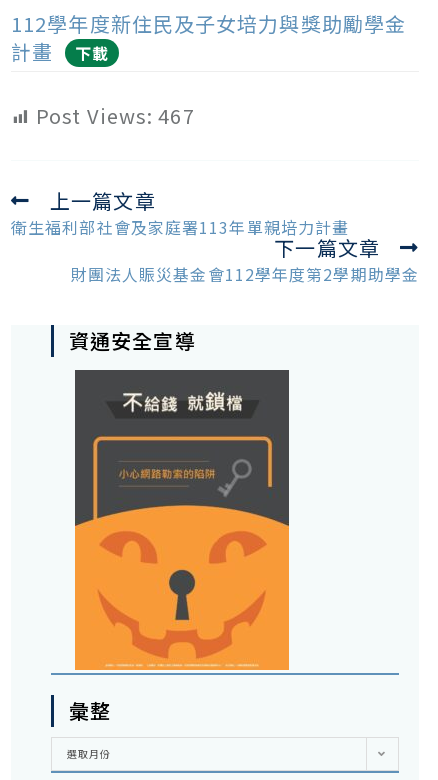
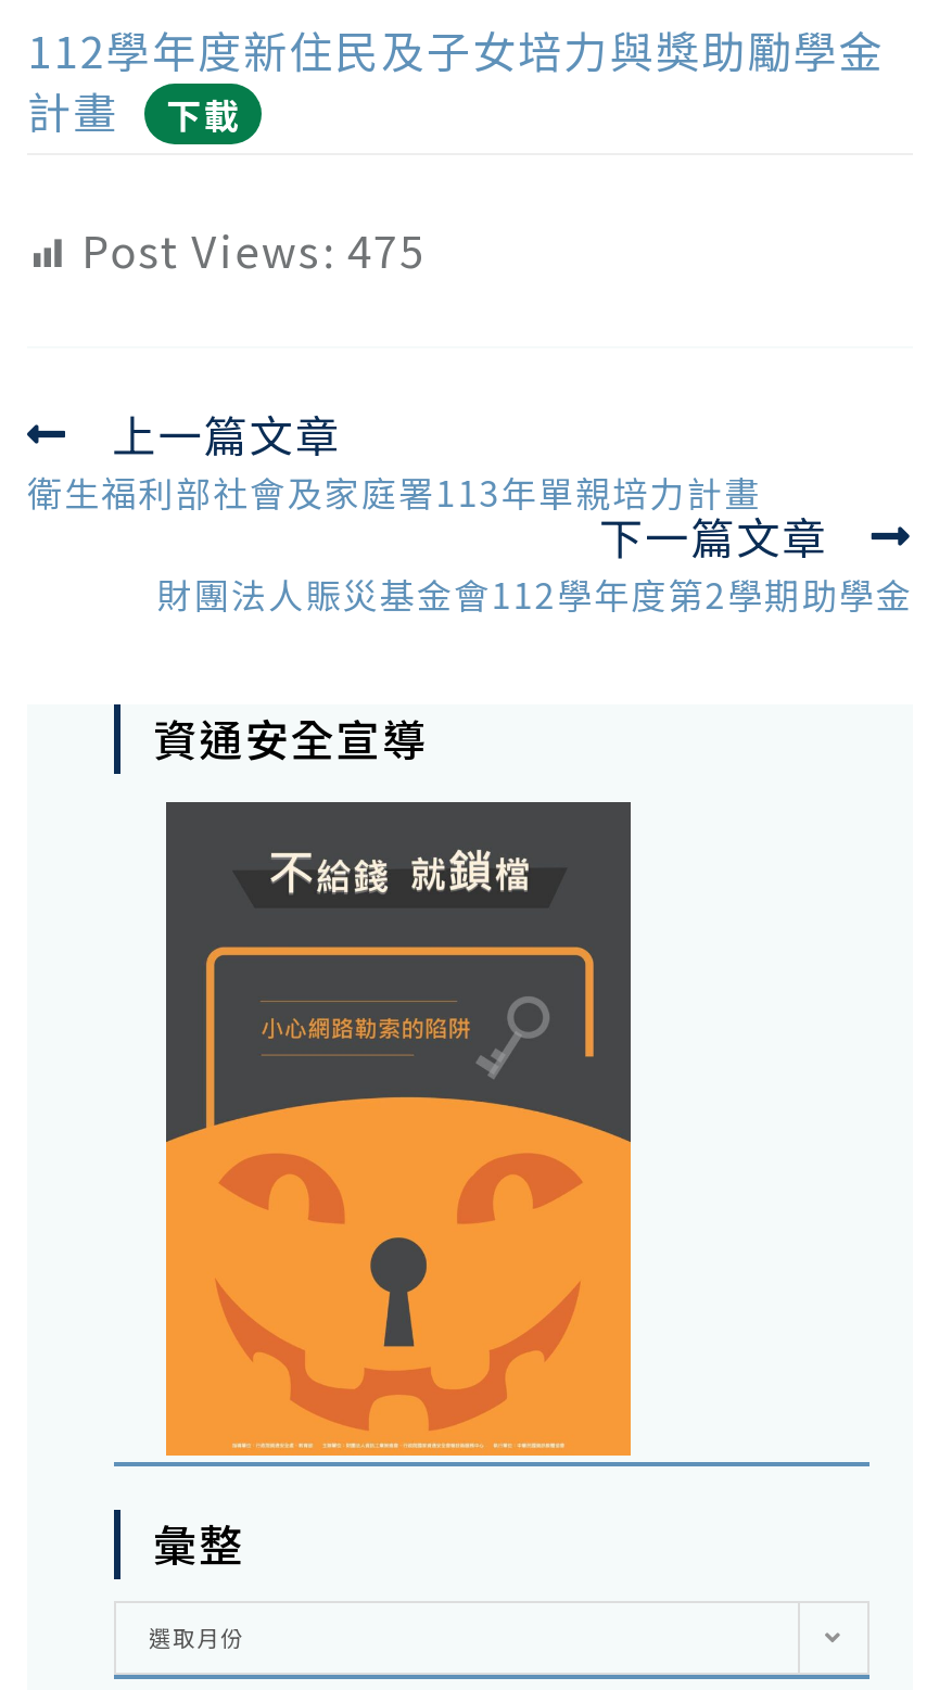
[36,101,195,130] Post Views: 467 -> [82,218,426,281] Post Views: 475

